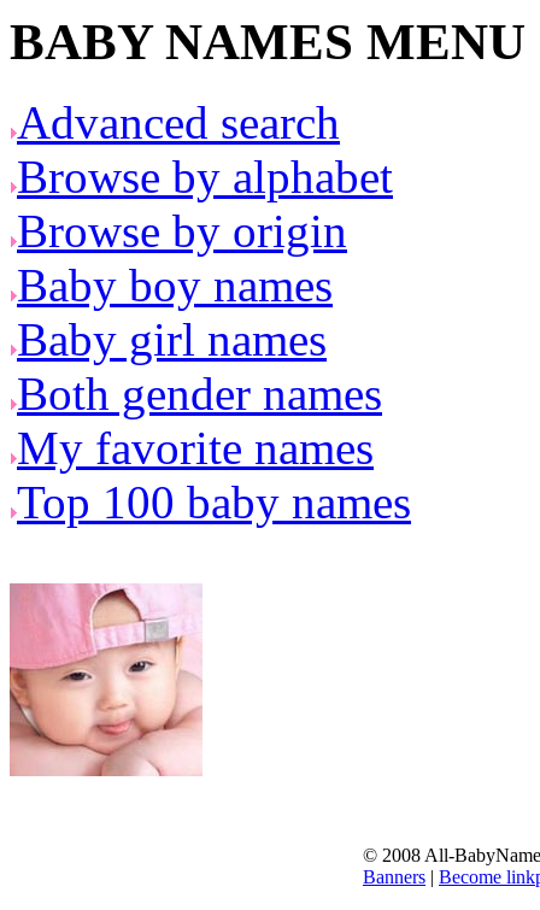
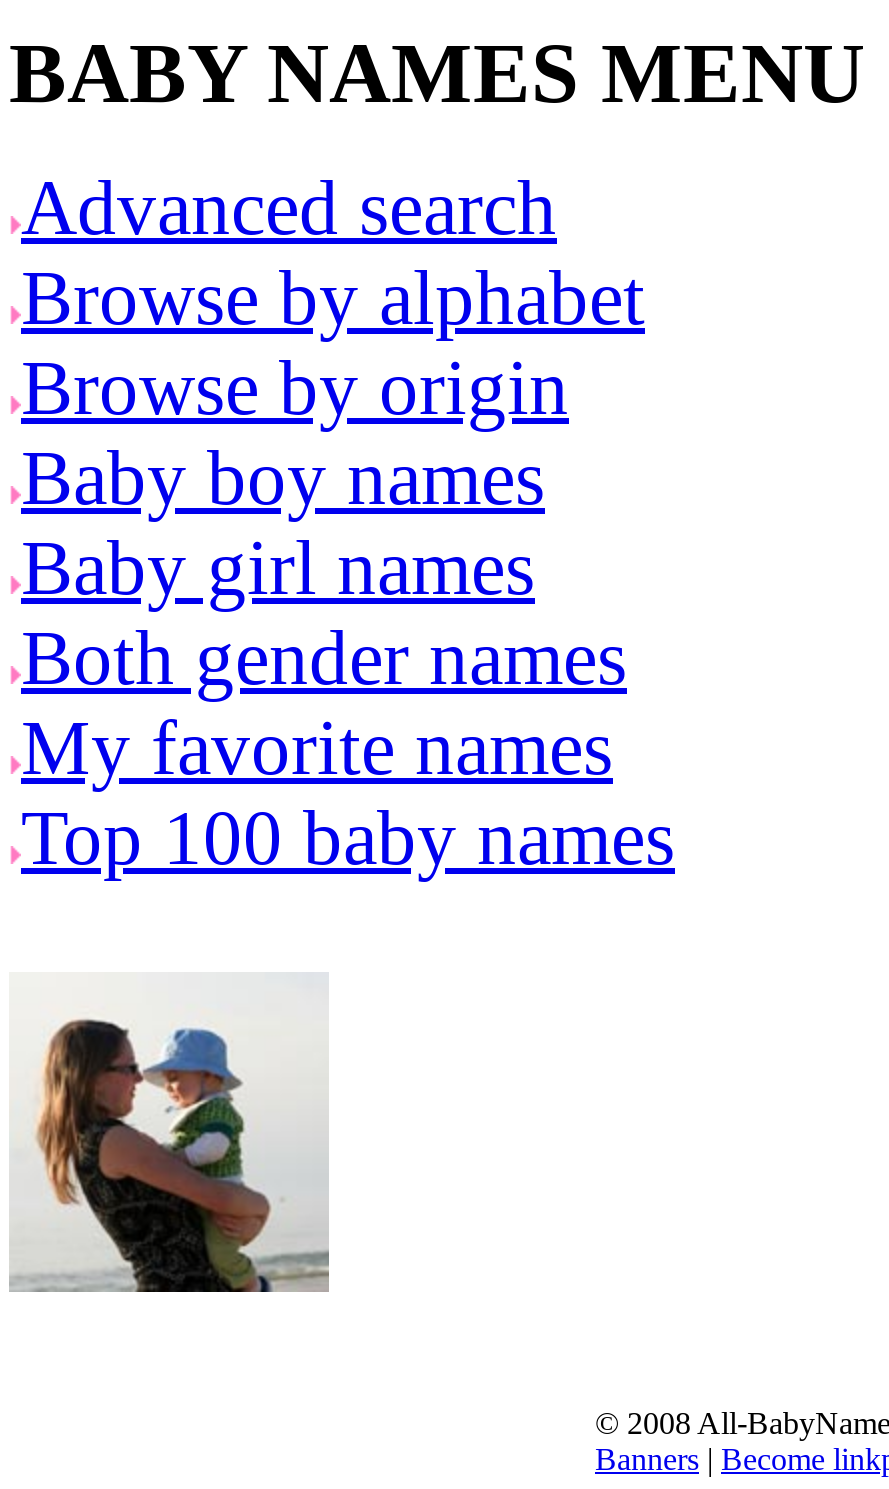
[8,583,202,777] [image] -> [9,974,331,1294] [image]

